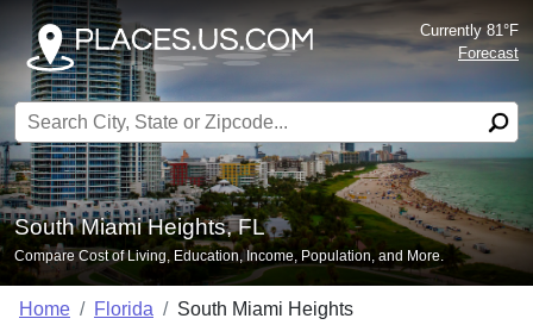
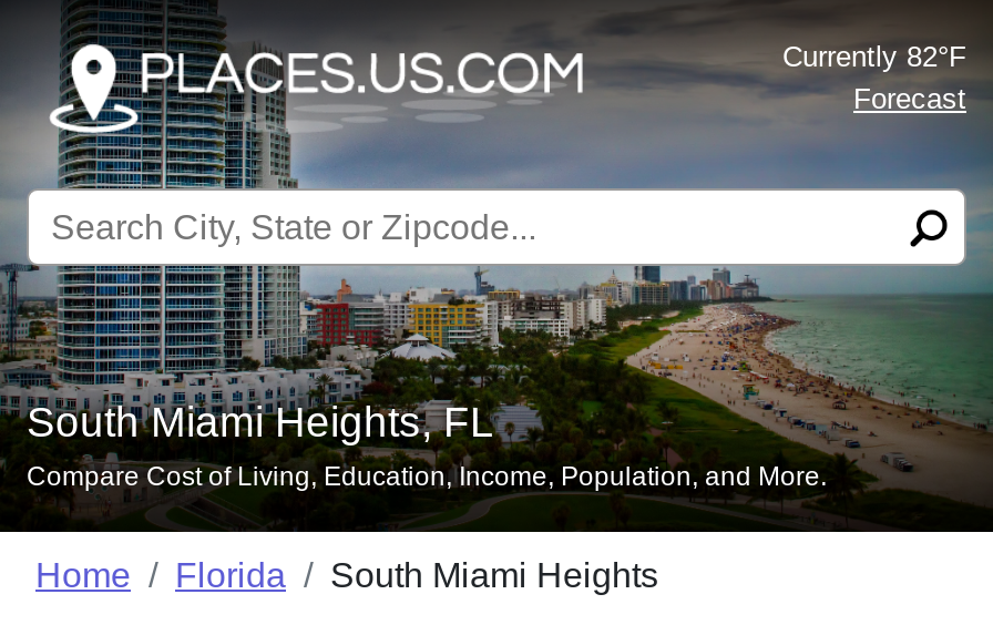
[420,21,519,39] Currently 81°F -> [782,40,966,73] Currently 82°F

